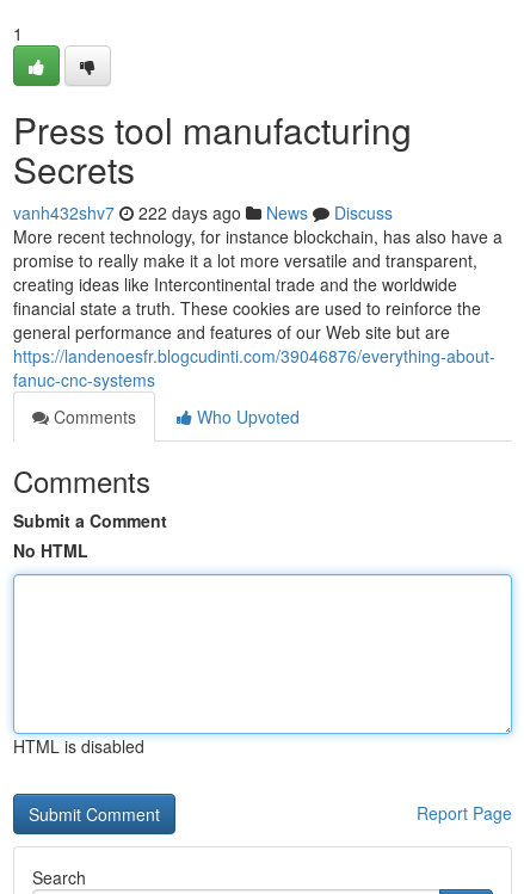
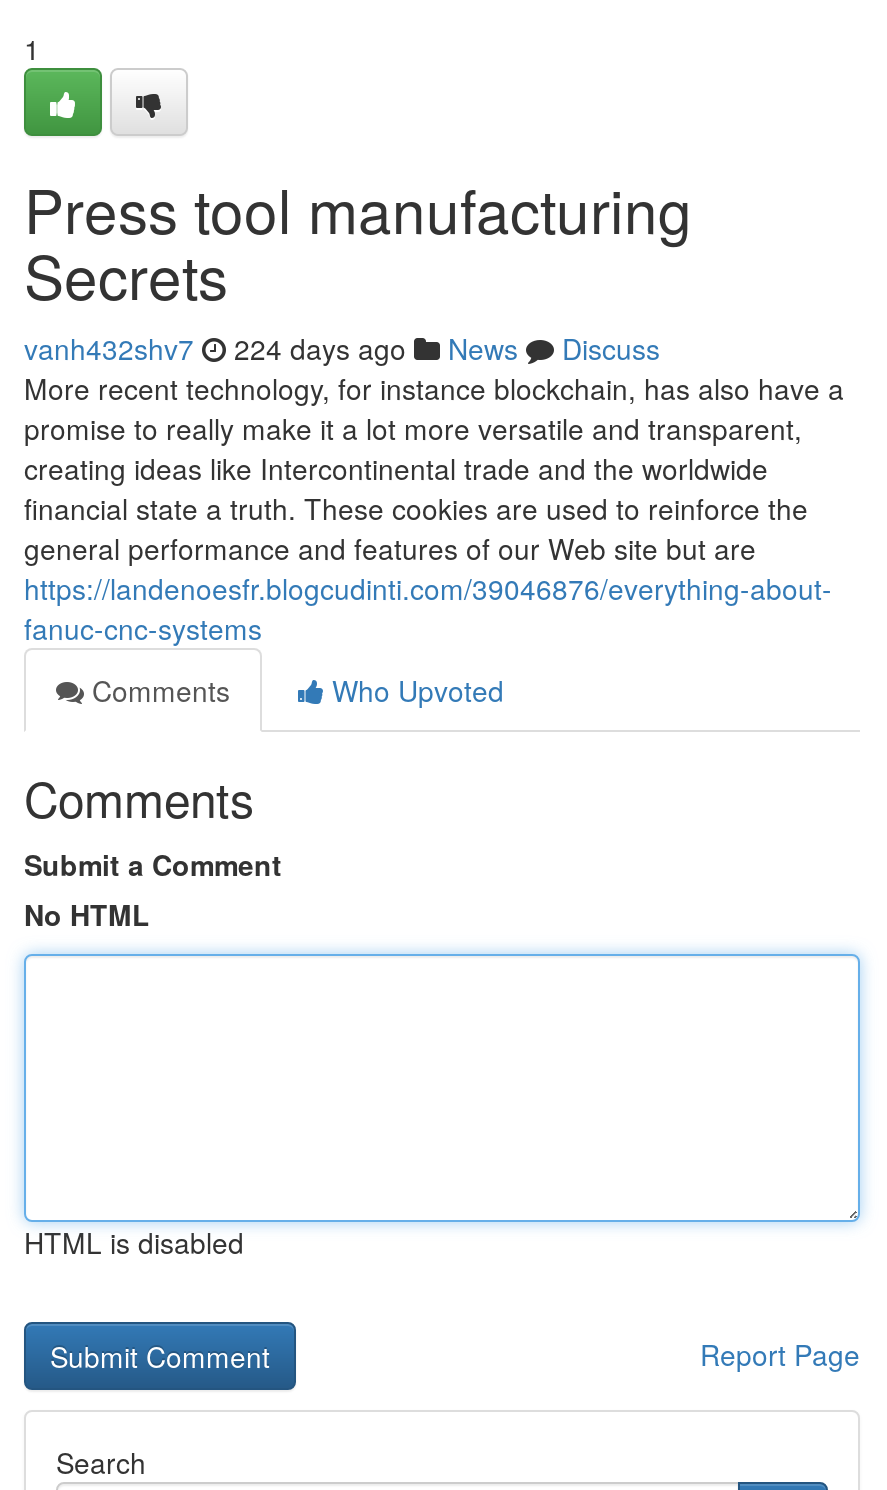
[13,201,393,224] vanh432shv7 222 days ago News Discuss -> [24,328,660,368] vanh432shv7 224 days ago News Discuss

